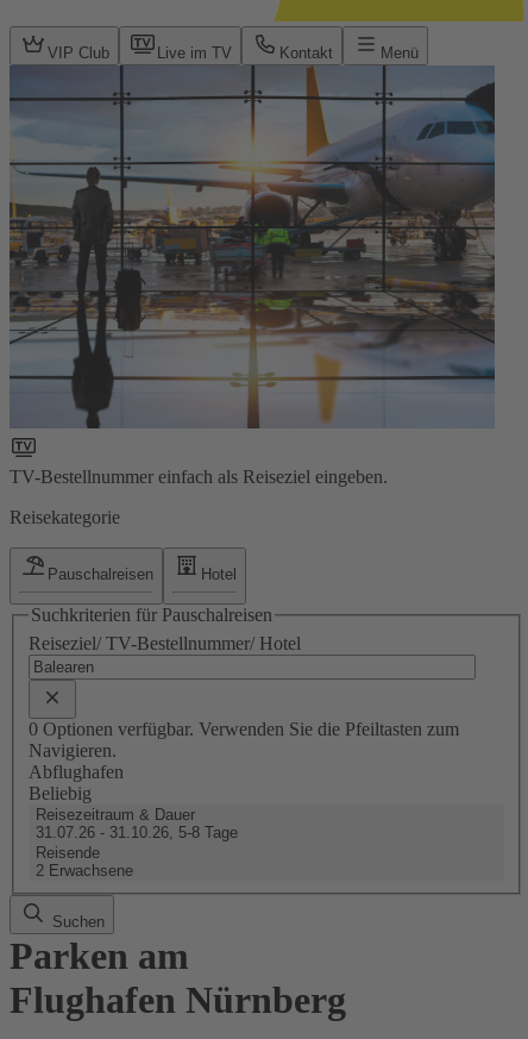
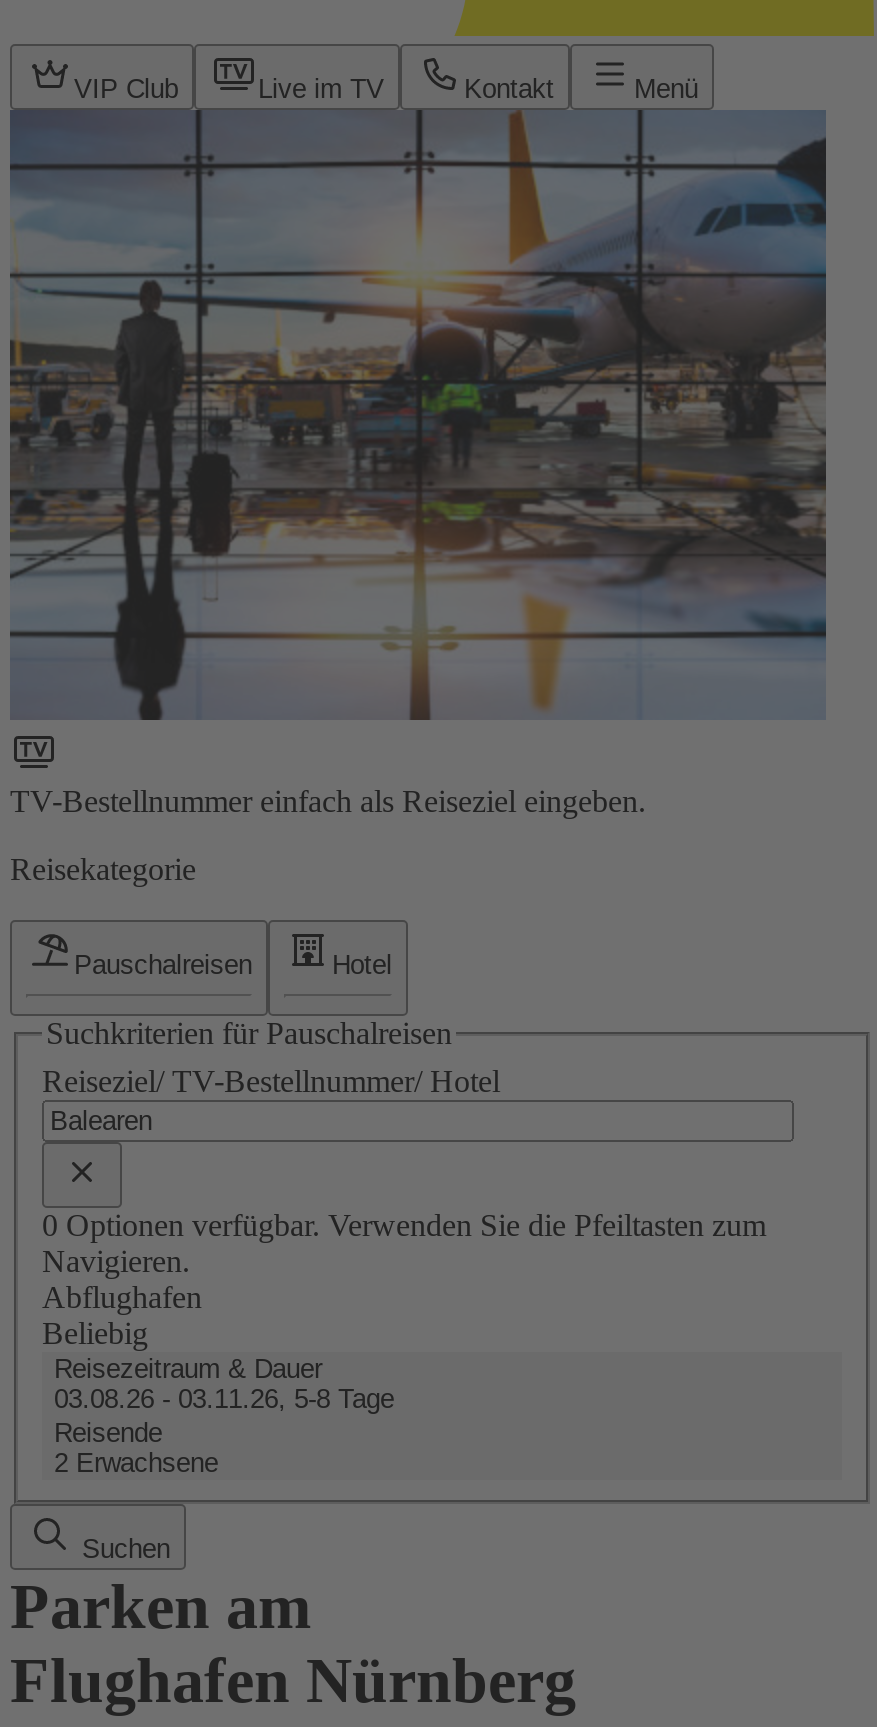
[36,823,238,841] 31.07.26 - 31.10.26, 5-8 Tage -> [54,1384,394,1414] 03.08.26 - 03.11.26, 5-8 Tage

